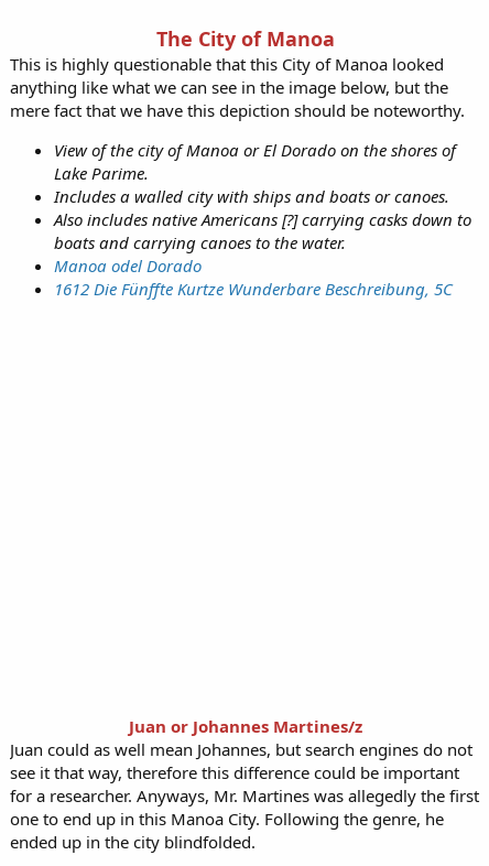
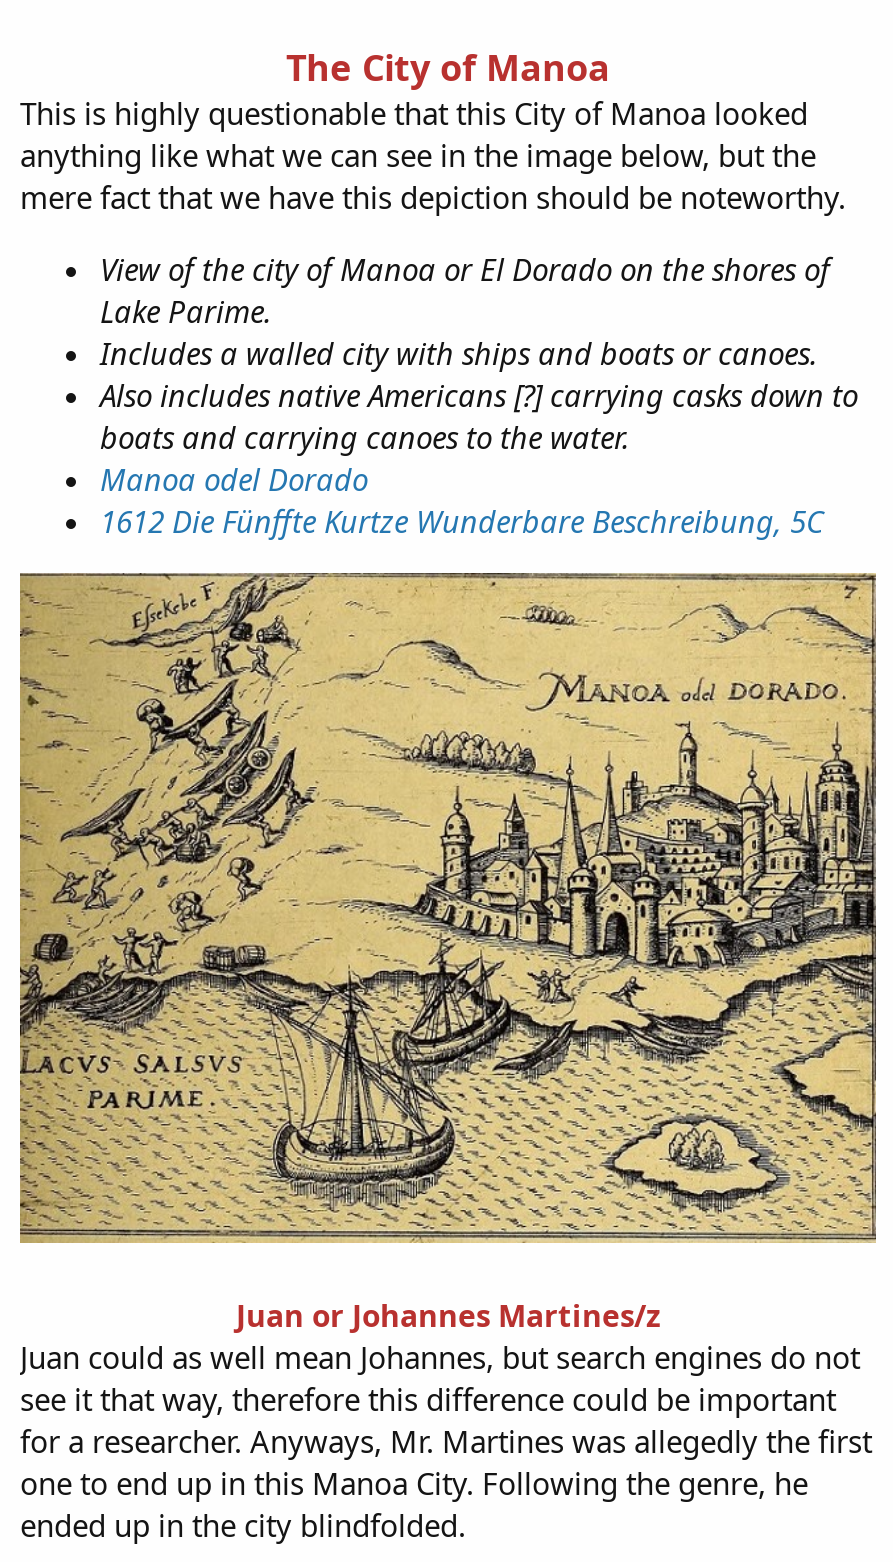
none -> [18,571,878,1245] [image]

